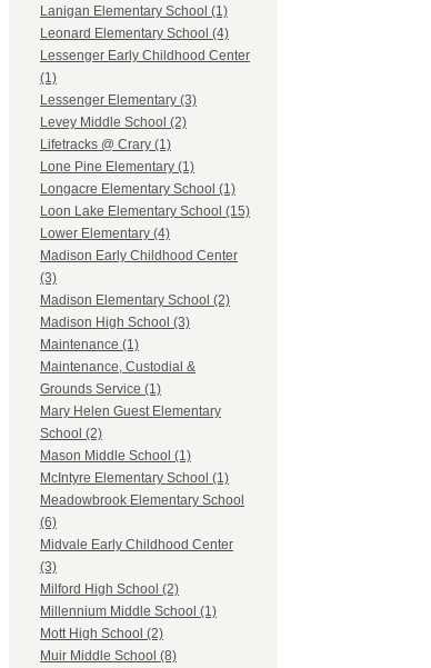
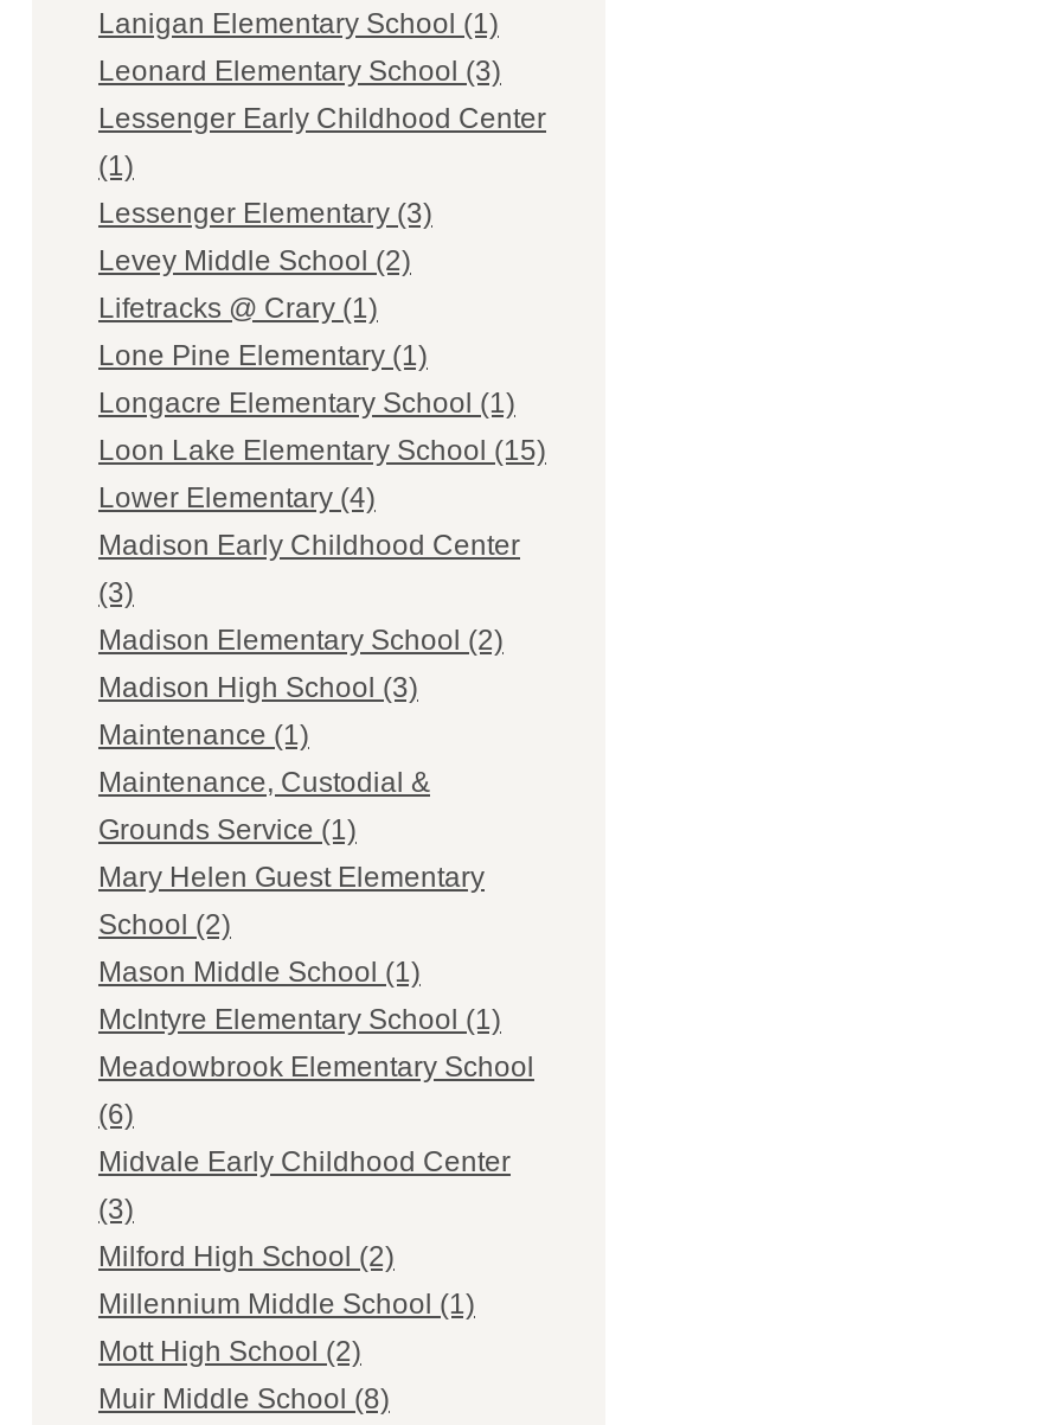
[40,26,229,41] Leonard Elementary School (4) -> [98,55,501,88] Leonard Elementary School (3)

